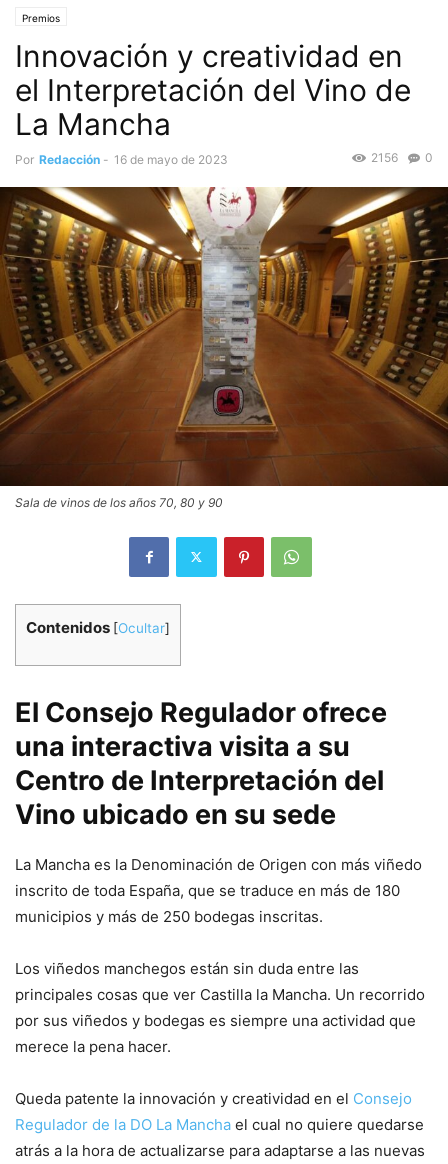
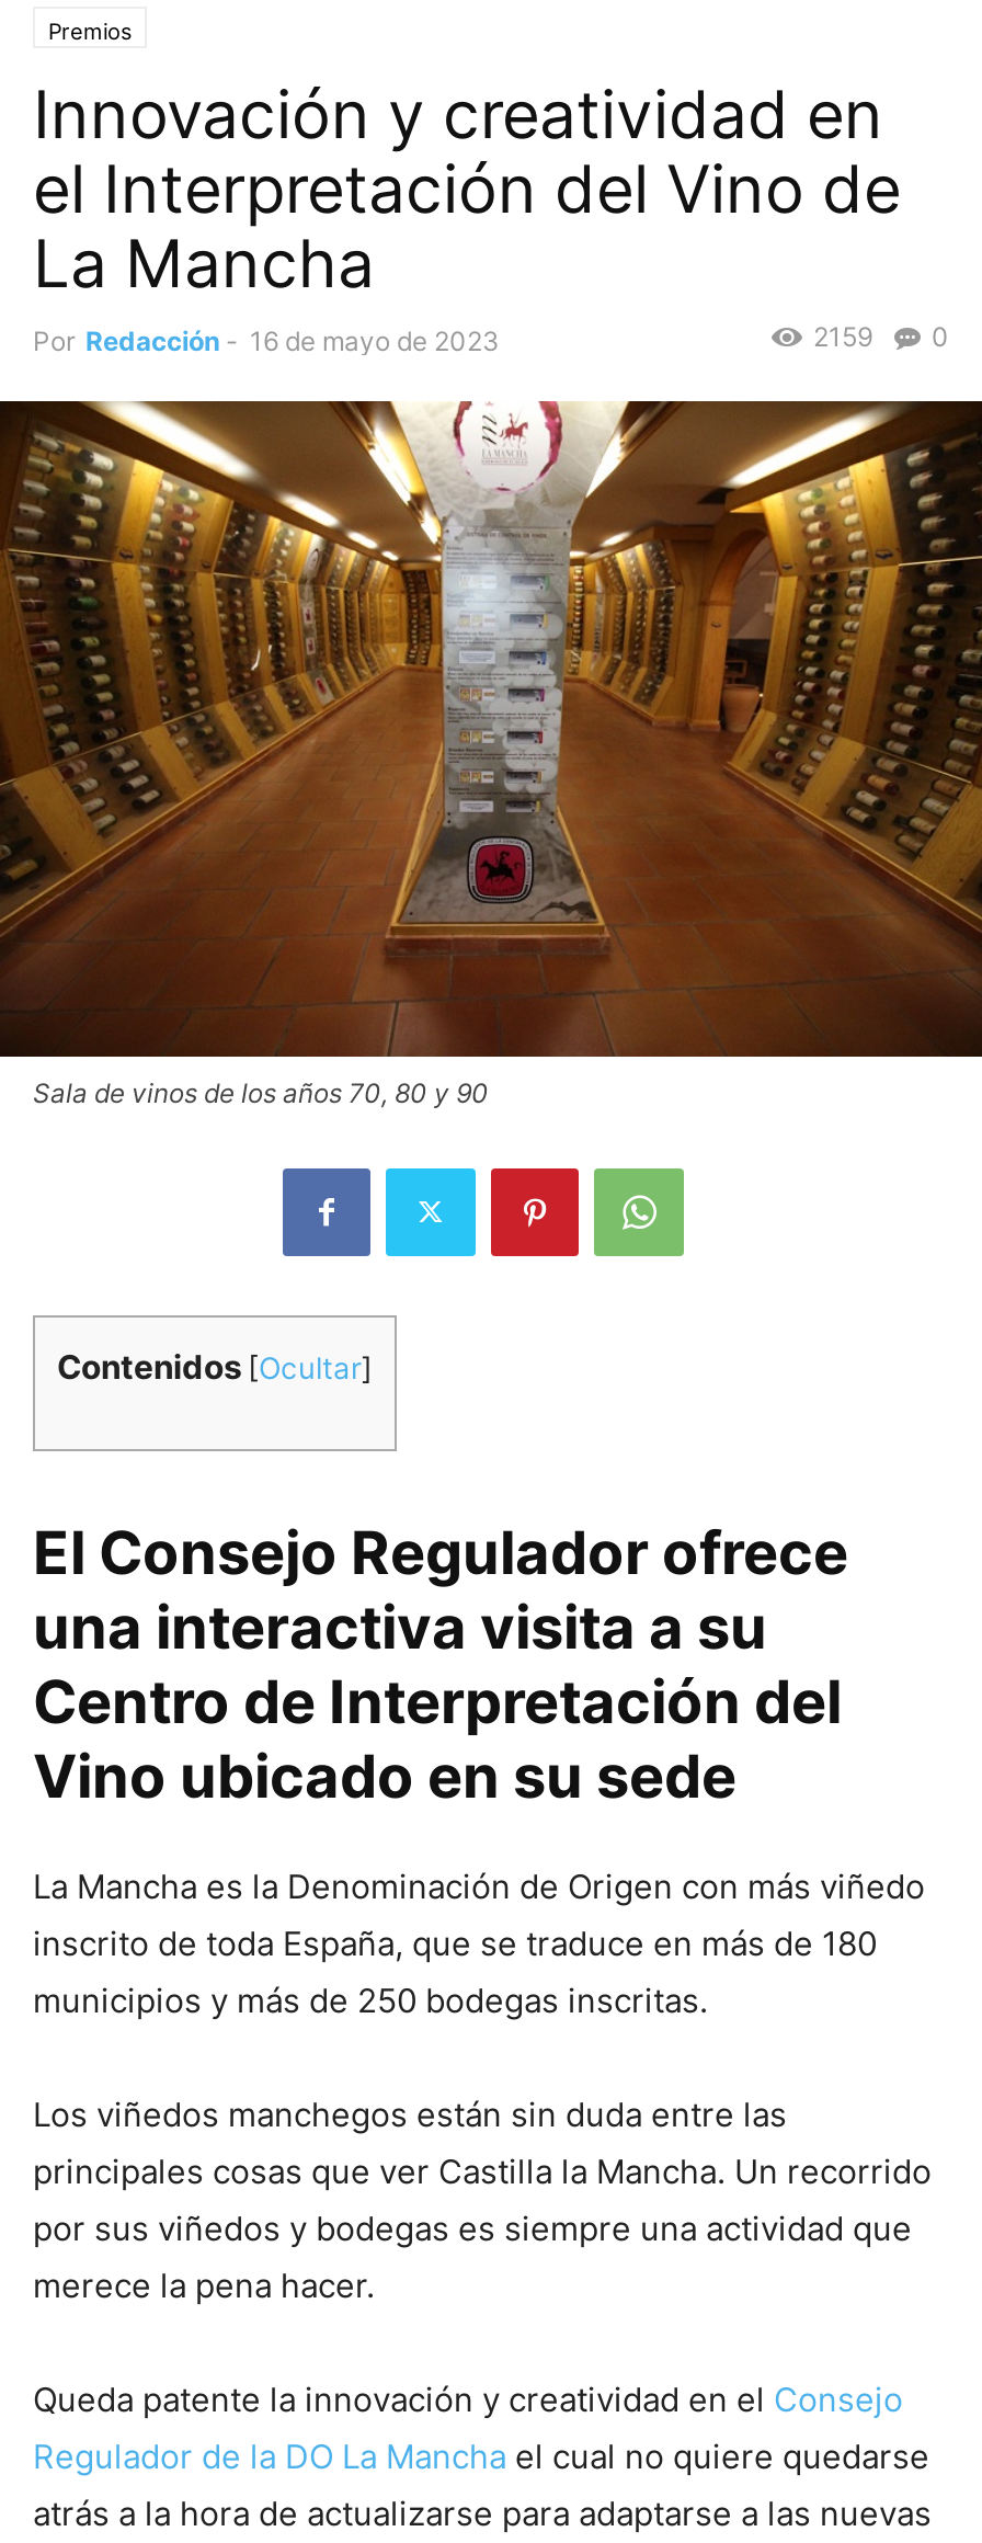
[371,150,433,165] 2156 0 -> [813,320,949,353] 2159 0

